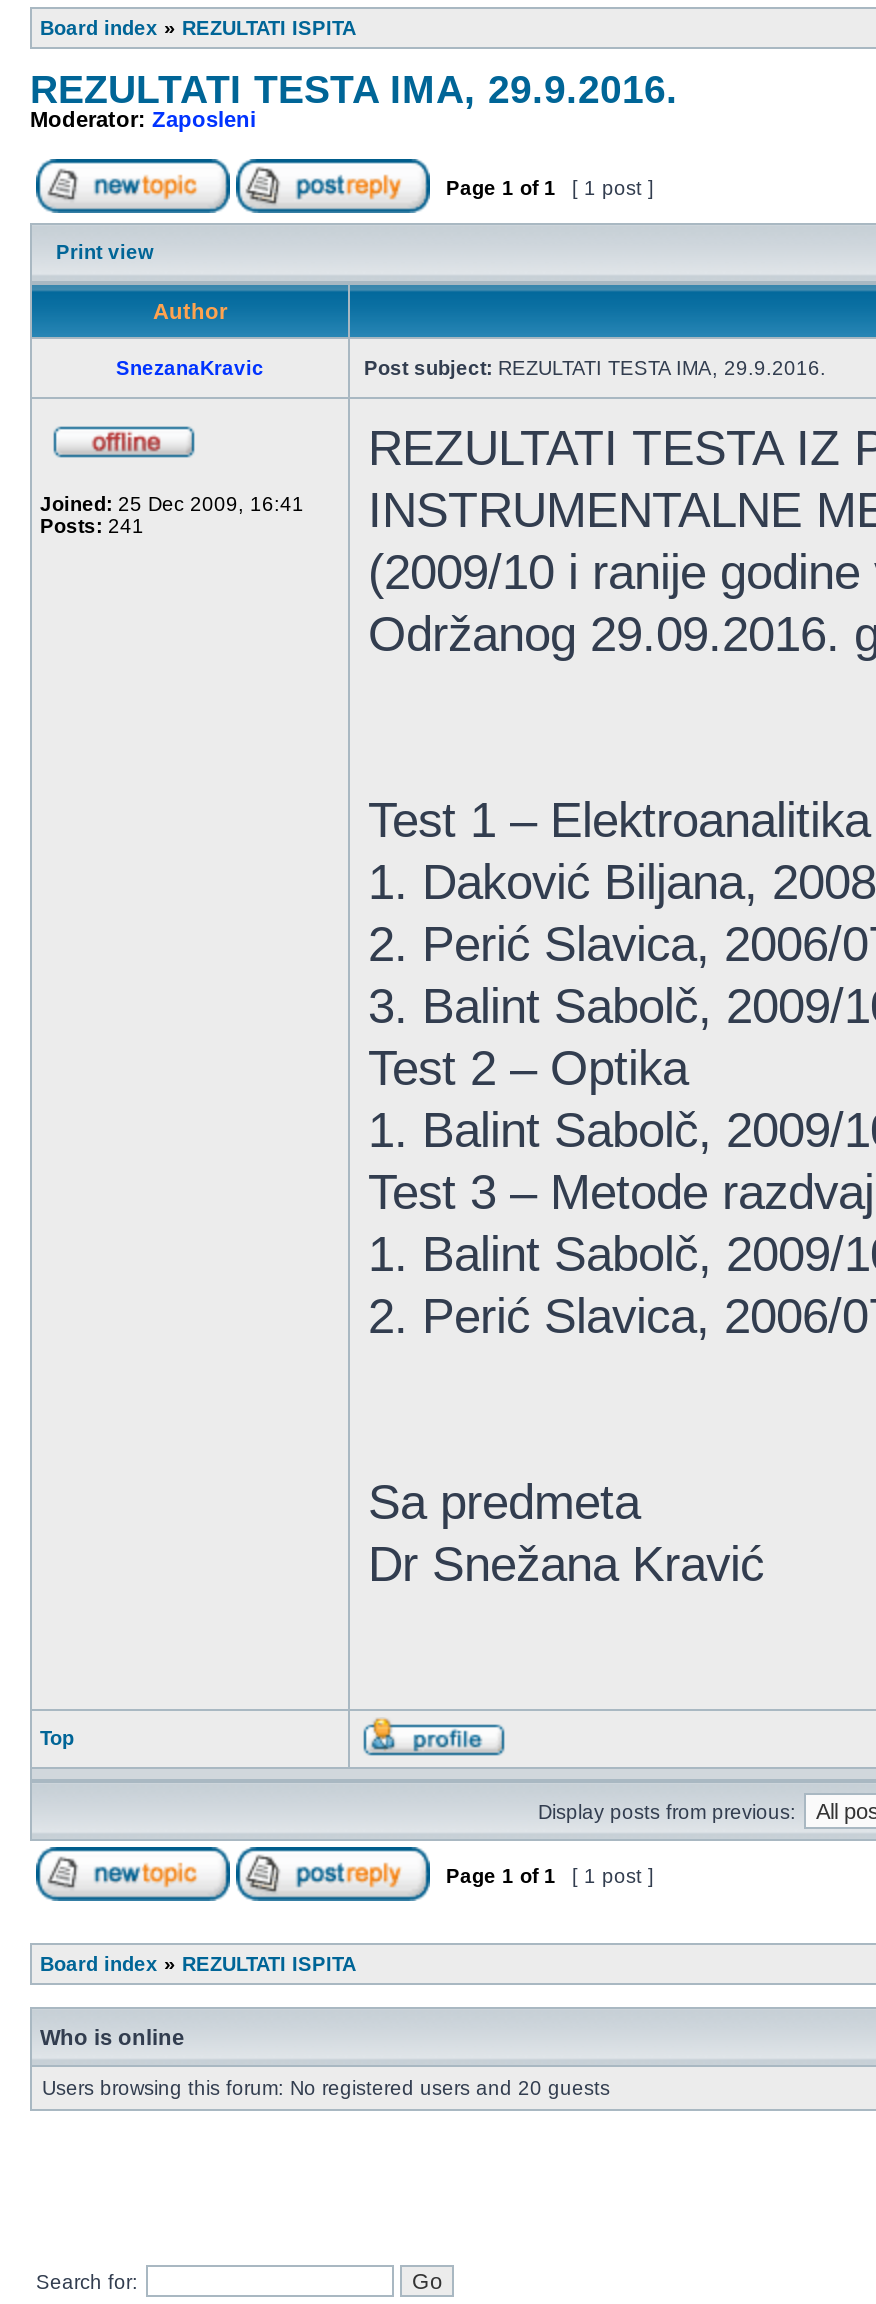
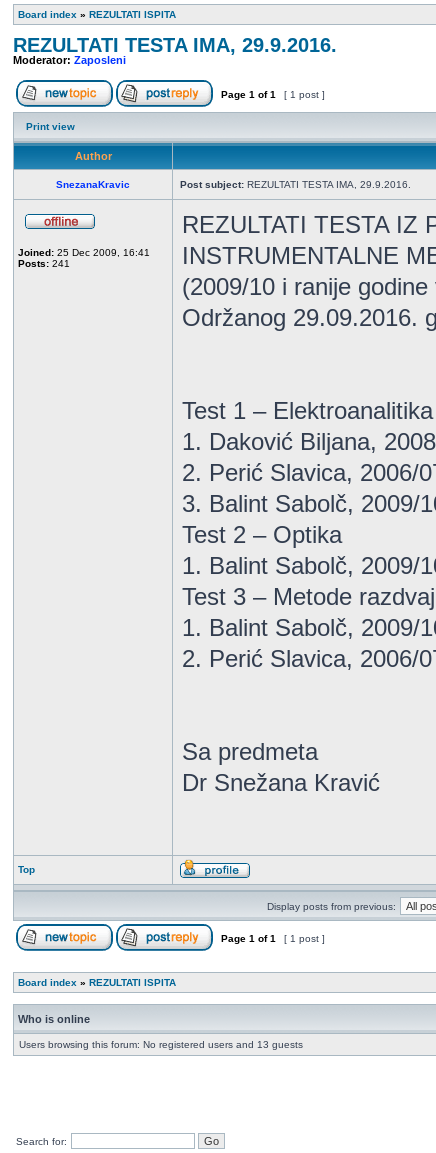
[42,2077,610,2099] Users browsing this forum: No registered users and 20 guests -> [19,1039,303,1050] Users browsing this forum: No registered users and 13 guests

